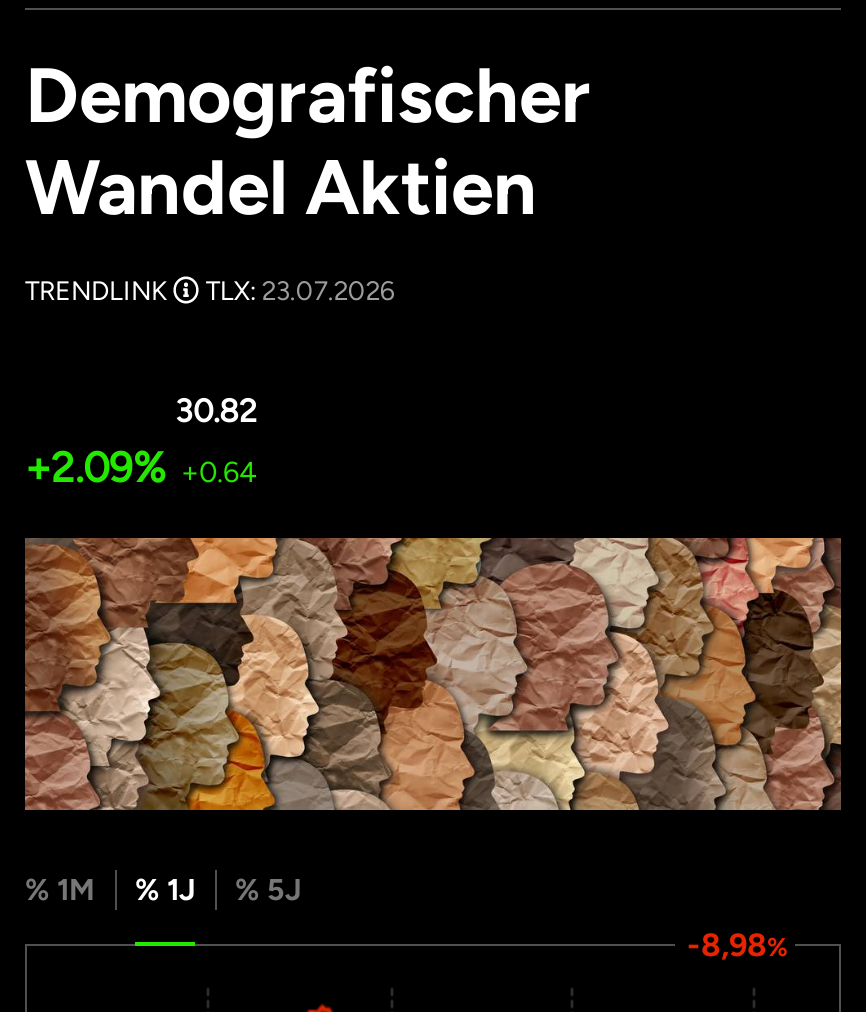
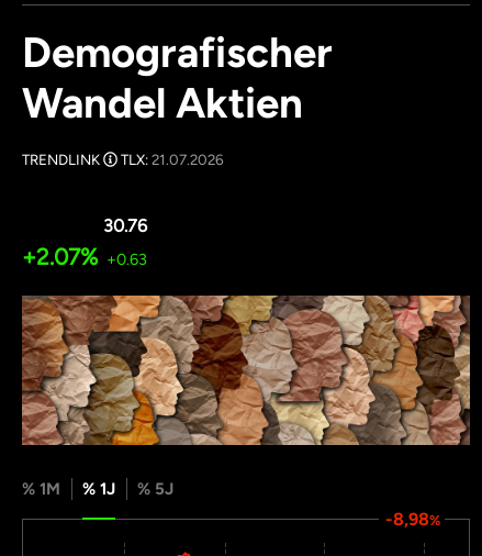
[25,274,396,306] TRENDLINK TLX: 23.07.2026 -> [22,151,224,168] TRENDLINK TLX: 21.07.2026
[175,392,257,430] 30.82 -> [103,215,147,236] 30.76
[25,442,257,492] +2.09% +0.64 -> [22,243,147,270] +2.07% +0.63

